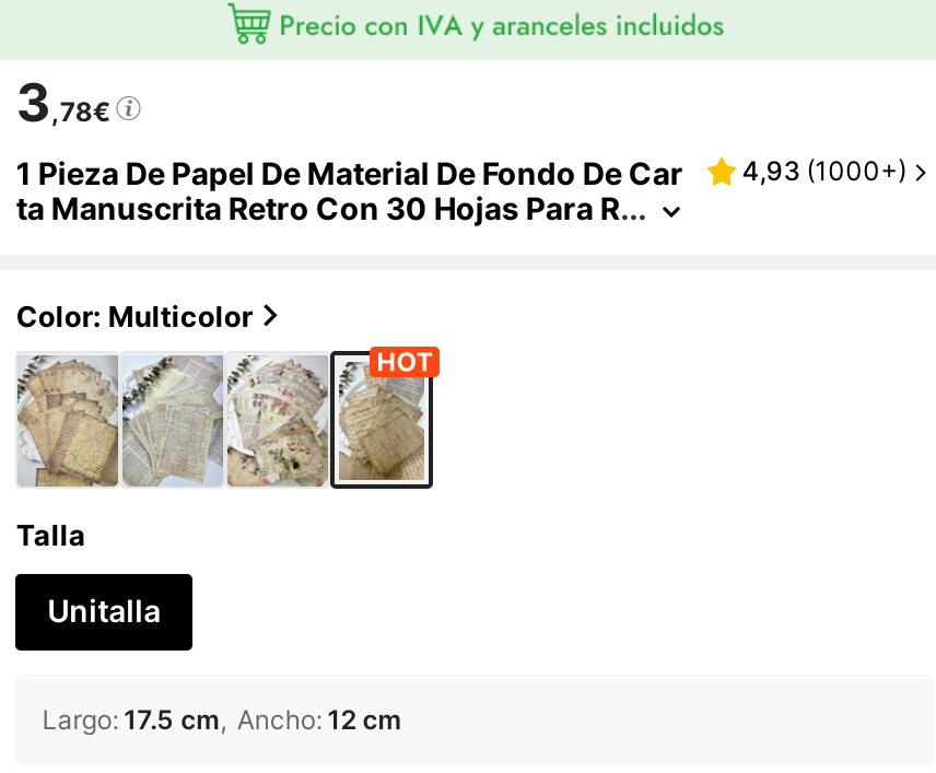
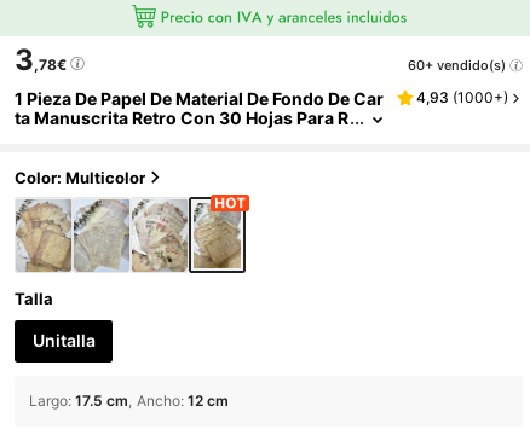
none -> [408,56,506,73] 60+ vendido(s)

